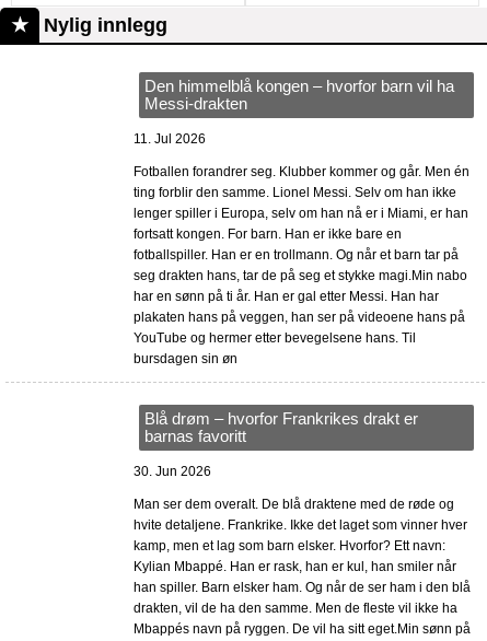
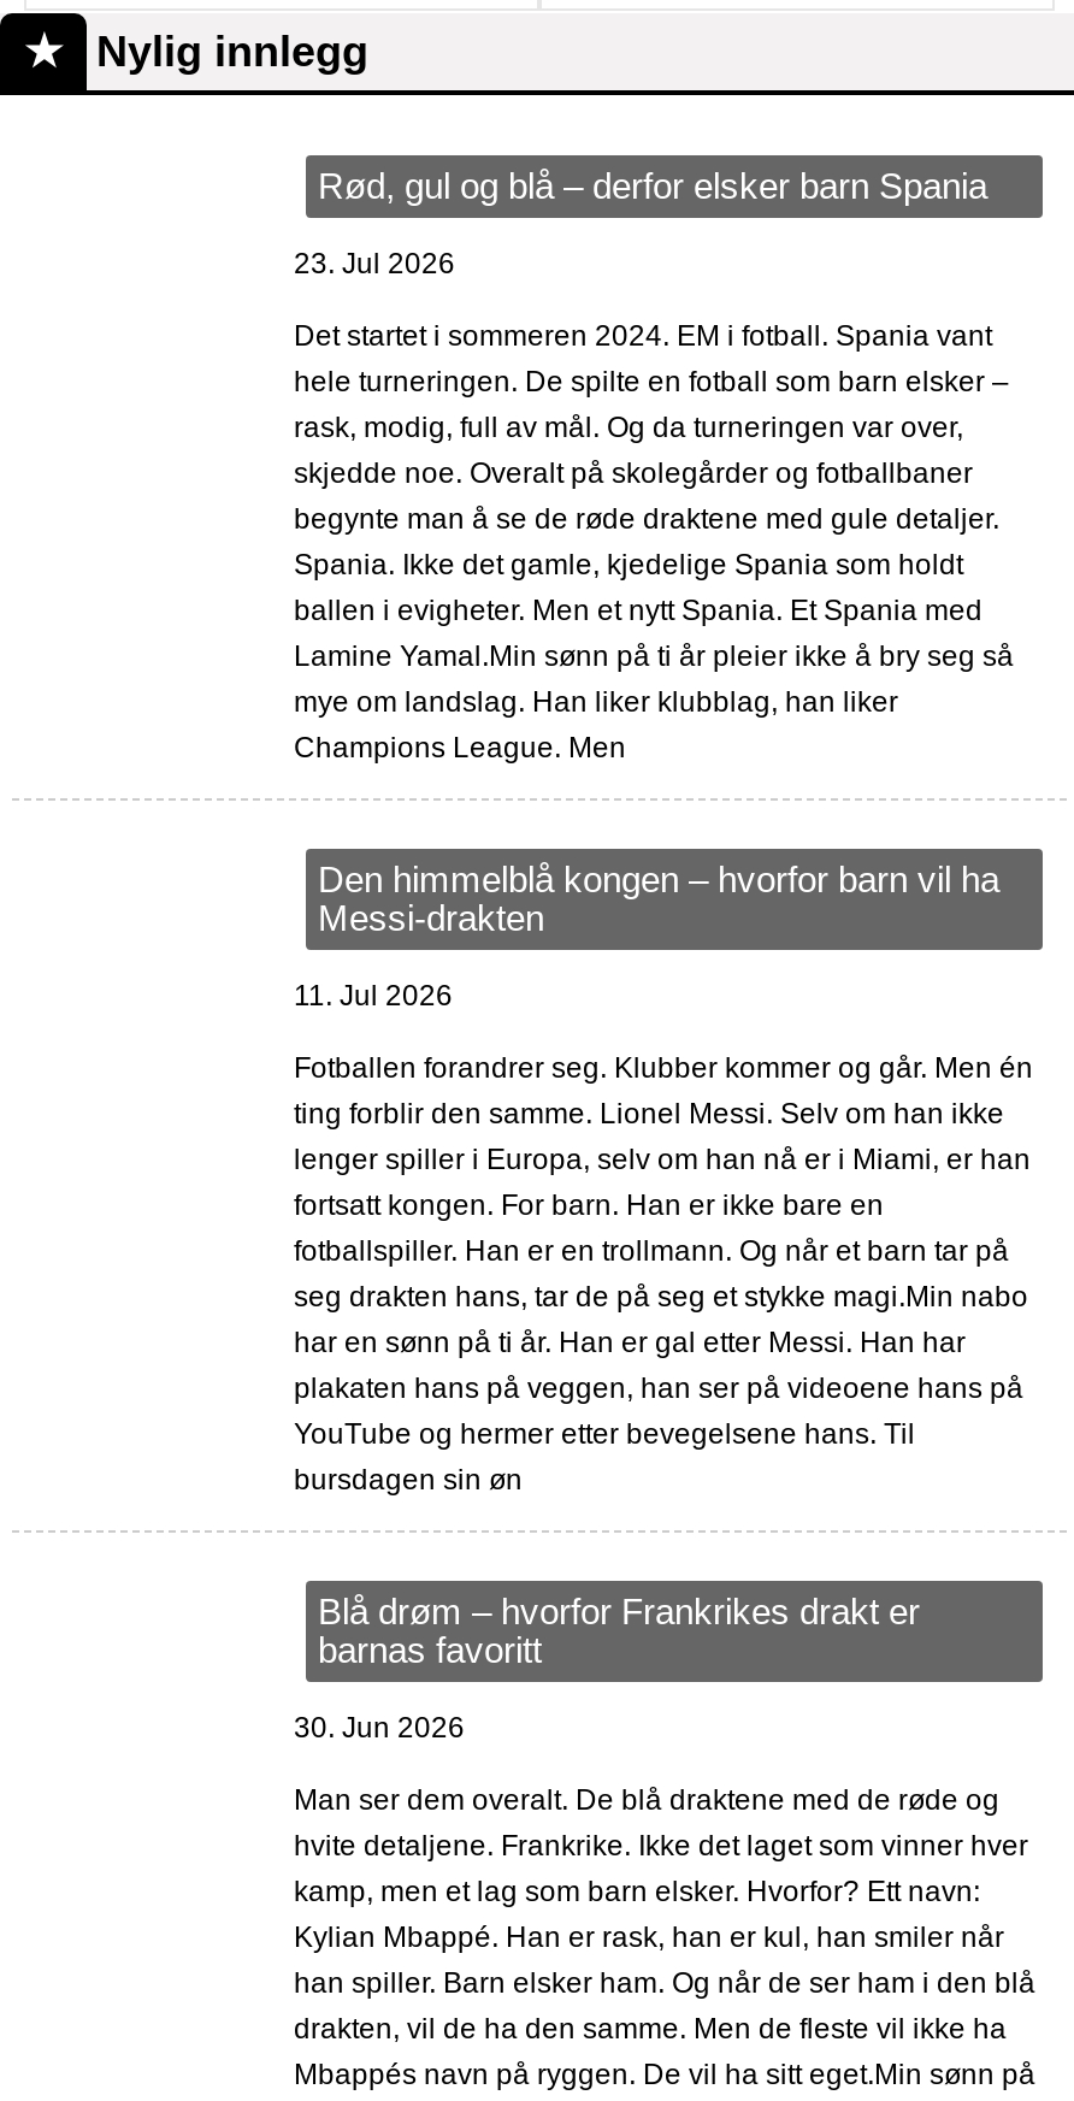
none -> [294,166,1014,766] Rød, gul og blå – derfor elsker barn Spania | 23. Jul 2026 | Det startet i sommeren 2024. EM i fotball. Spania vant | hele turneringen. De spilte en fotball som barn elsker – | rask, modig, full av mål. Og da turneringen var over, | skjedde noe. Overalt på skolegårder og fotballbaner | begynte man å se de røde draktene med gule detaljer. | Spania. Ikke det gamle, kjedelige Spania som holdt | ballen i evigheter. Men et nytt Spania. Et Spania med | Lamine Yamal.Min sønn på ti år pleier ikke å bry seg så | mye om landslag. Han liker klubblag, han liker | Champions League. Men

